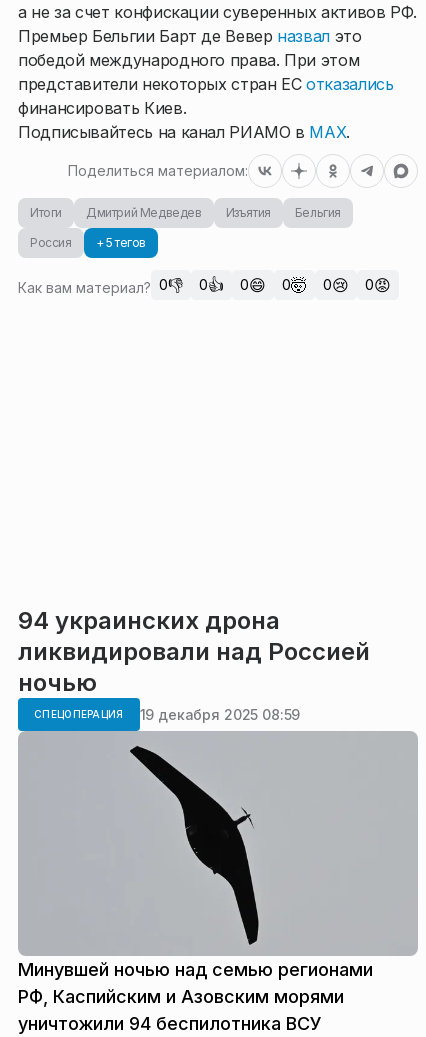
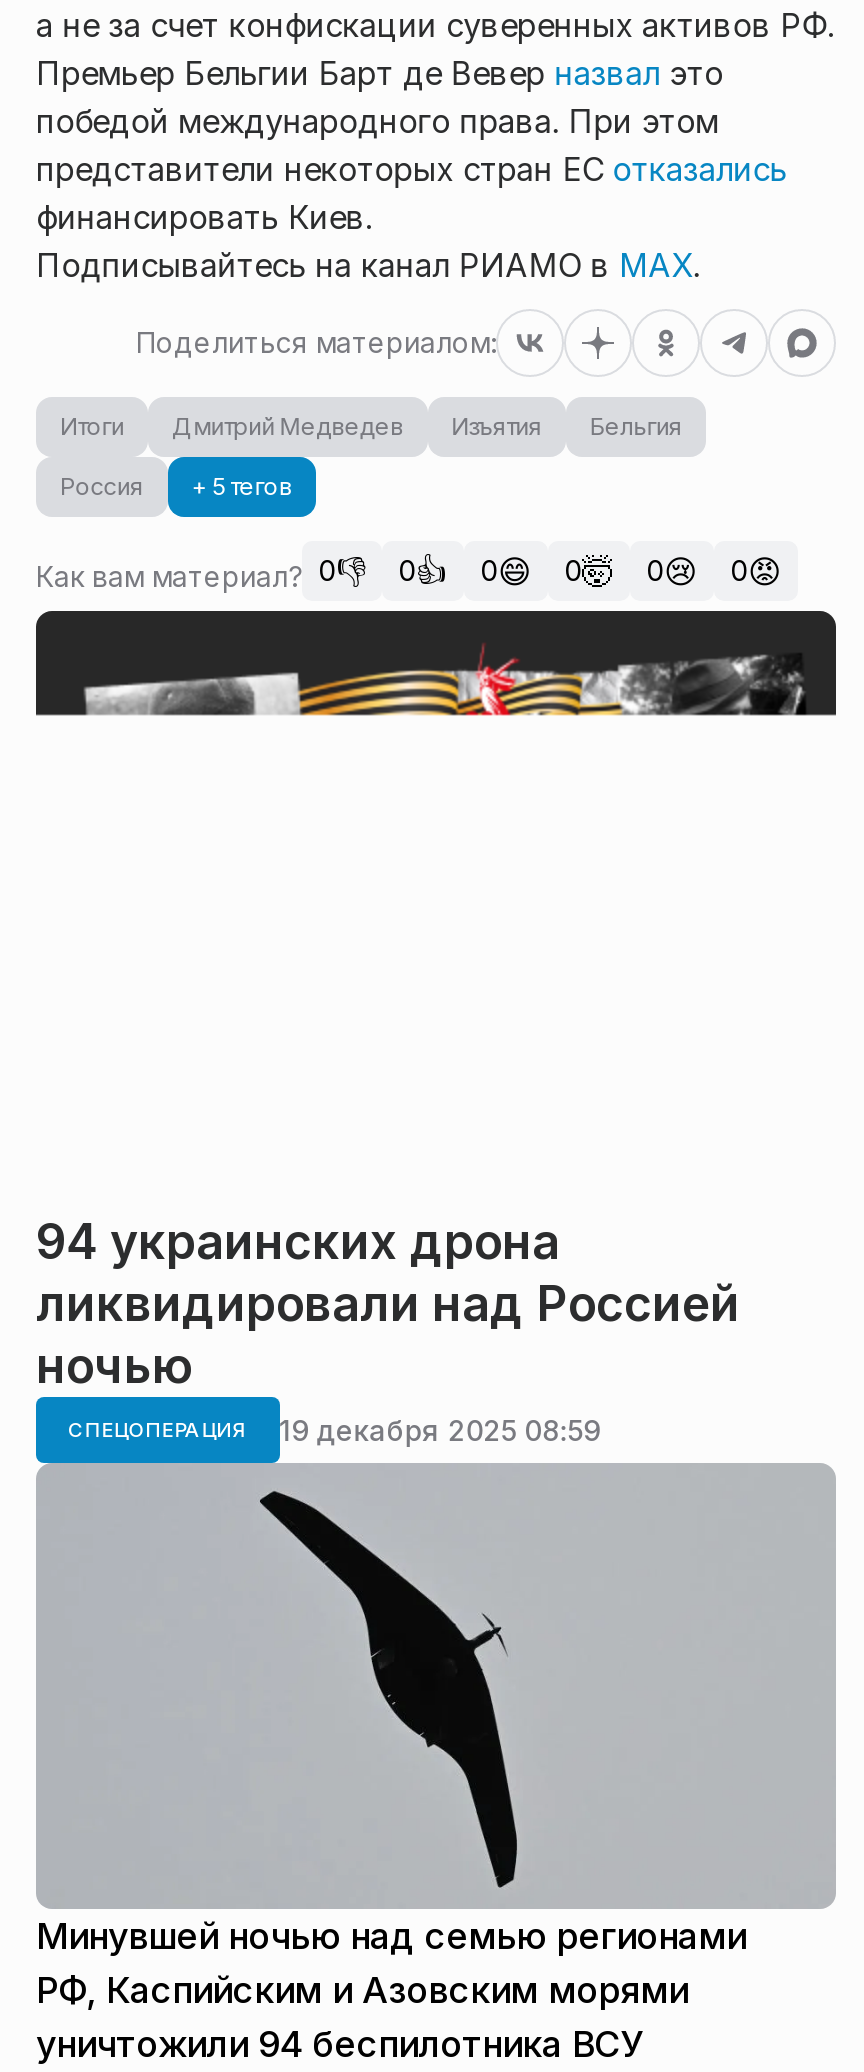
none -> [34,608,838,718] [image]

